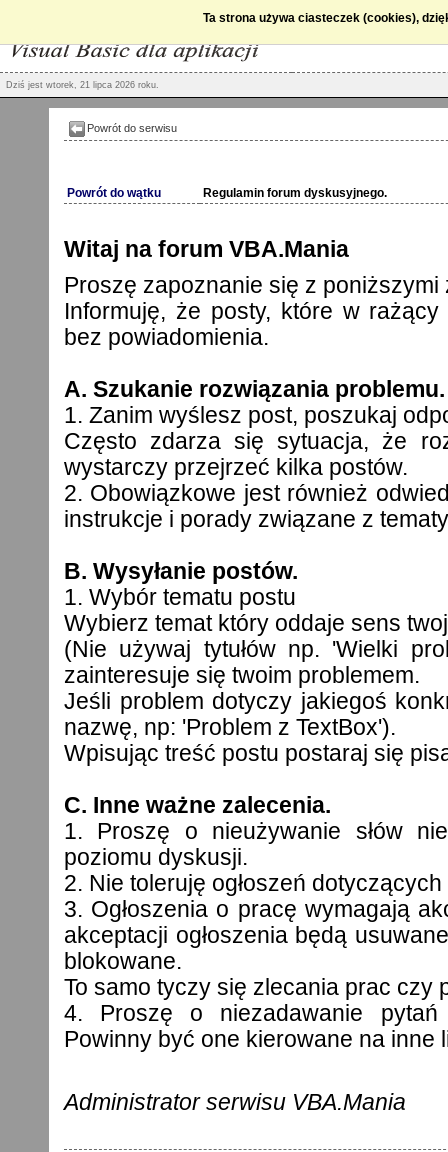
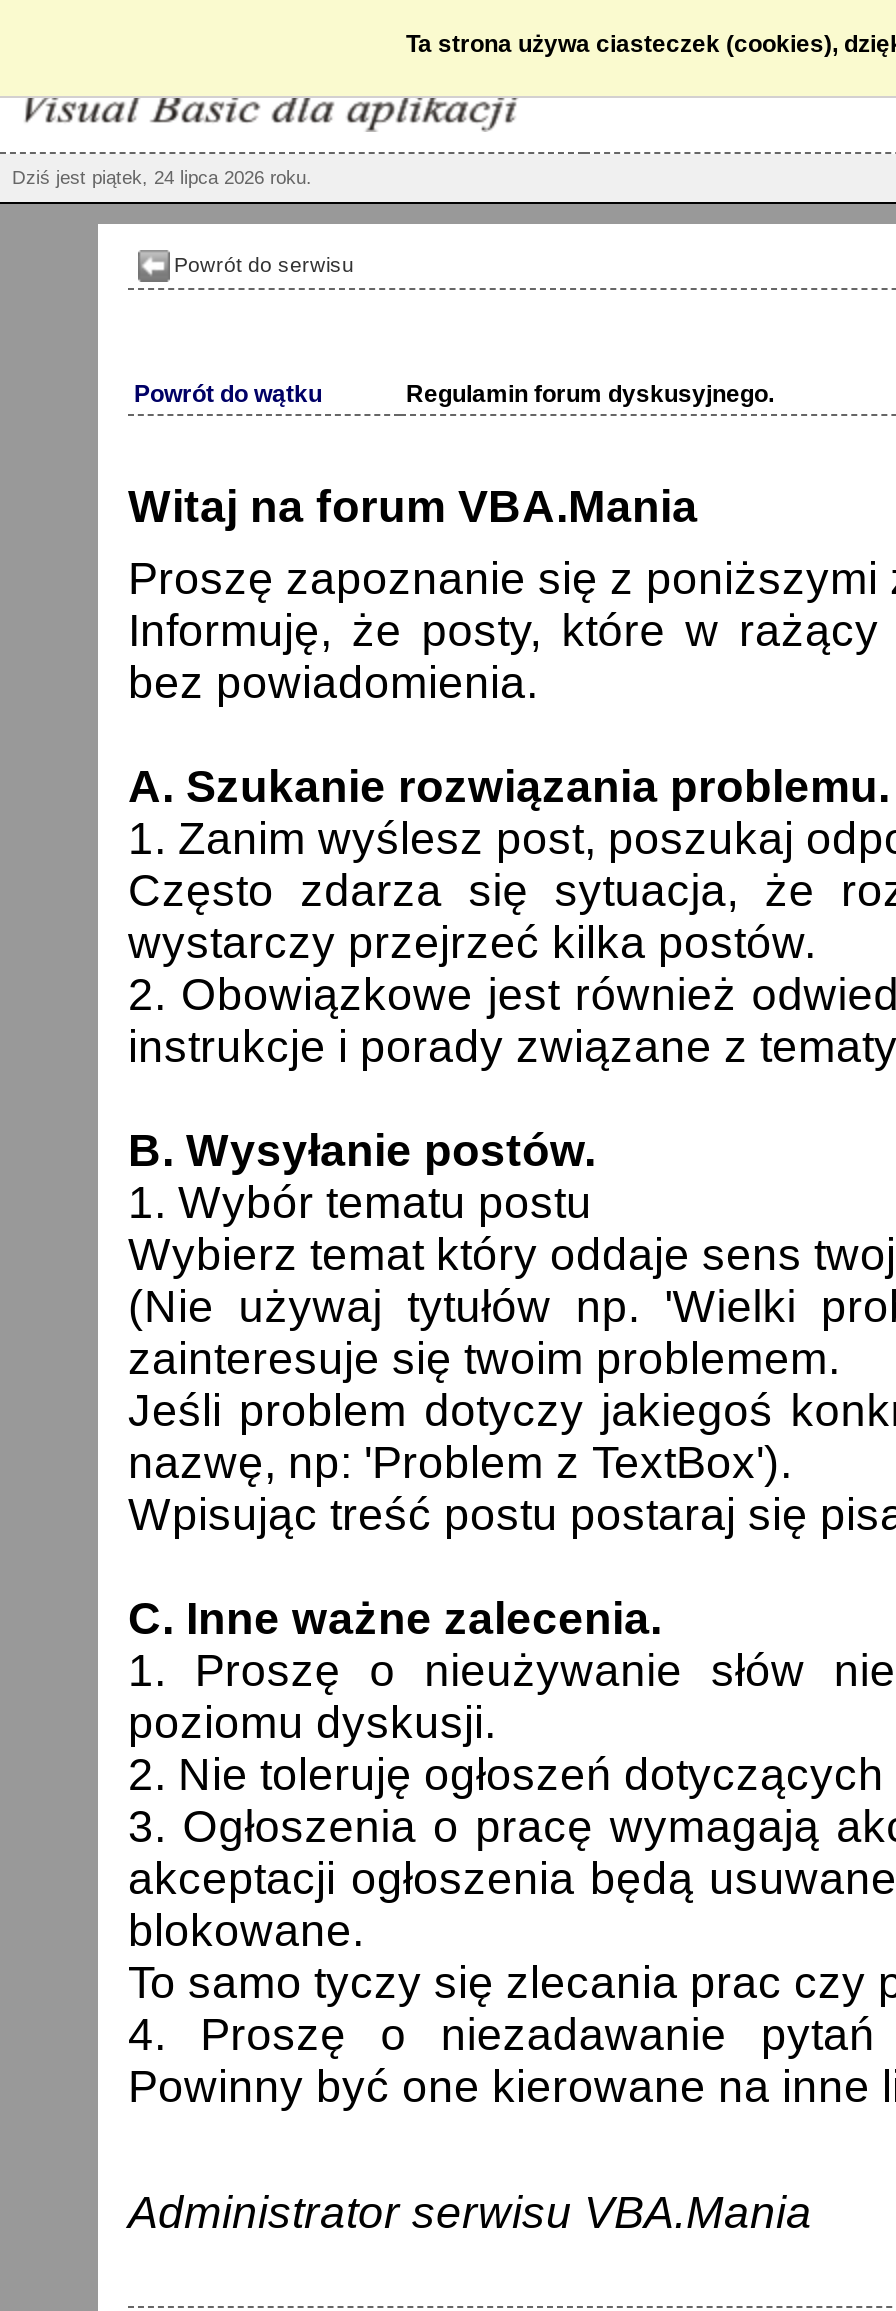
[3,80,159,90] Dziś jest wtorek, 21 lipca 2026 roku. -> [6,168,312,188] Dziś jest piątek, 24 lipca 2026 roku.

